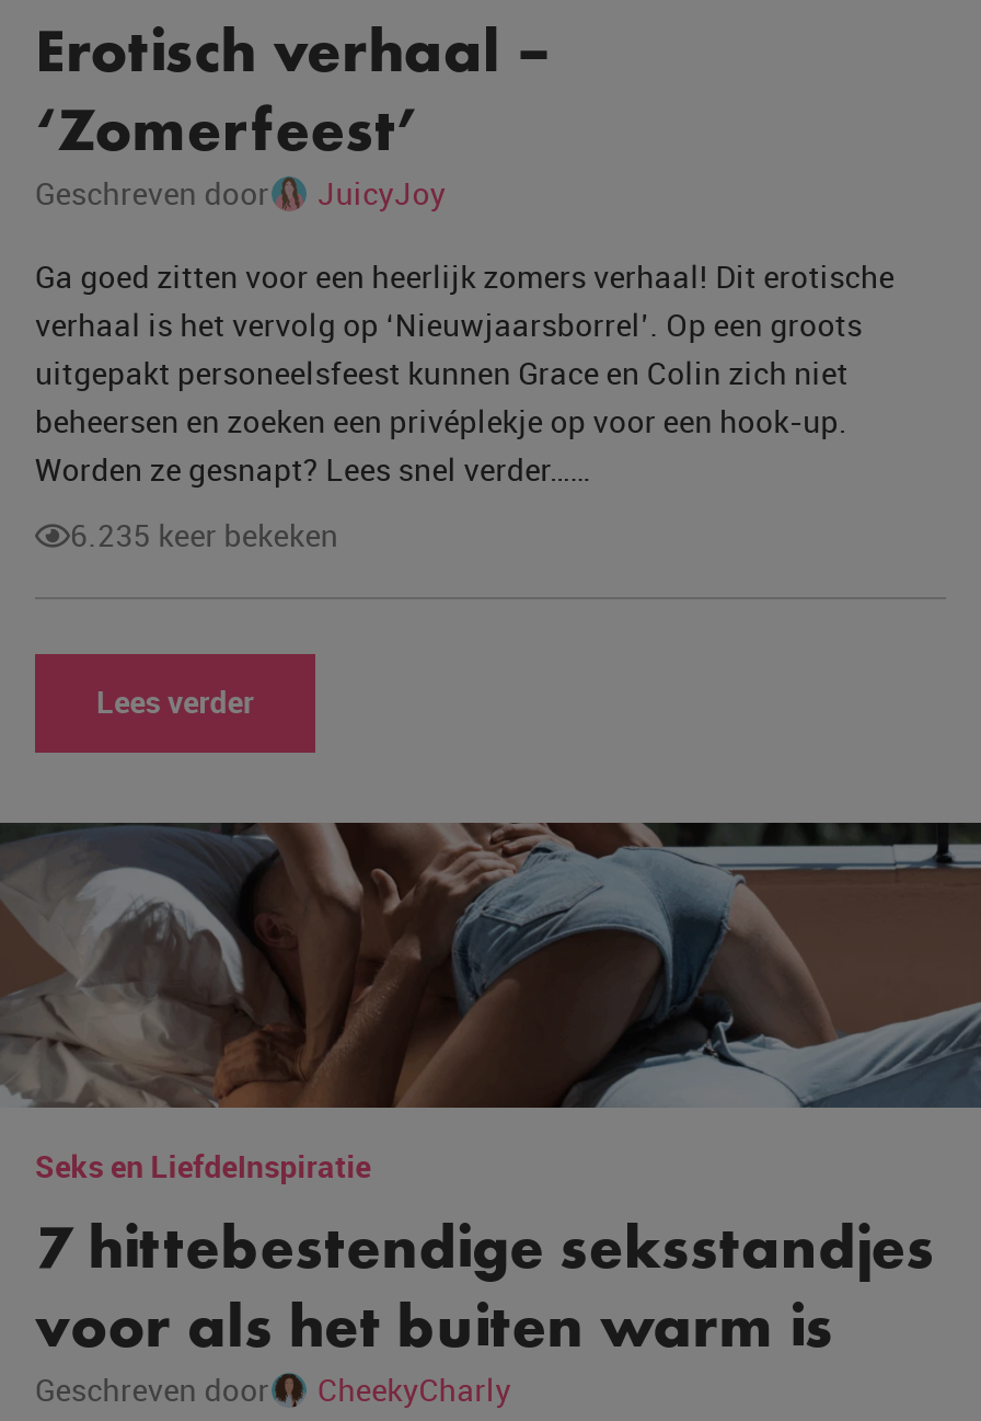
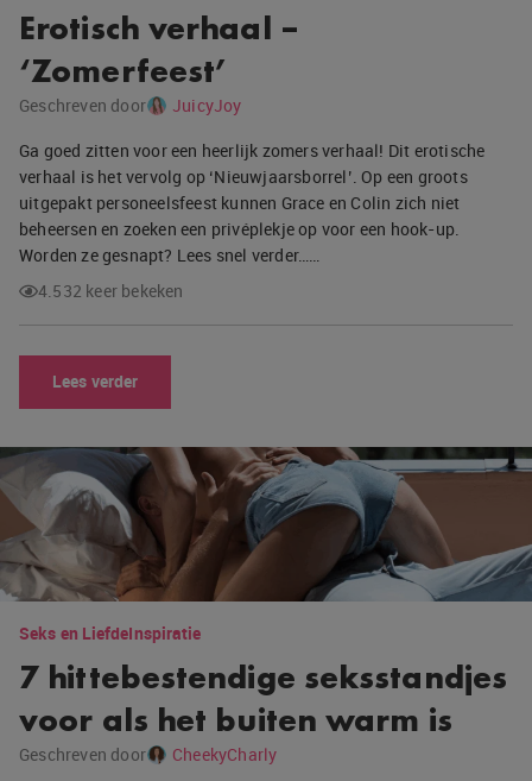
[70,514,339,555] 6.235 keer bekeken -> [38,279,184,302] 4.532 keer bekeken

